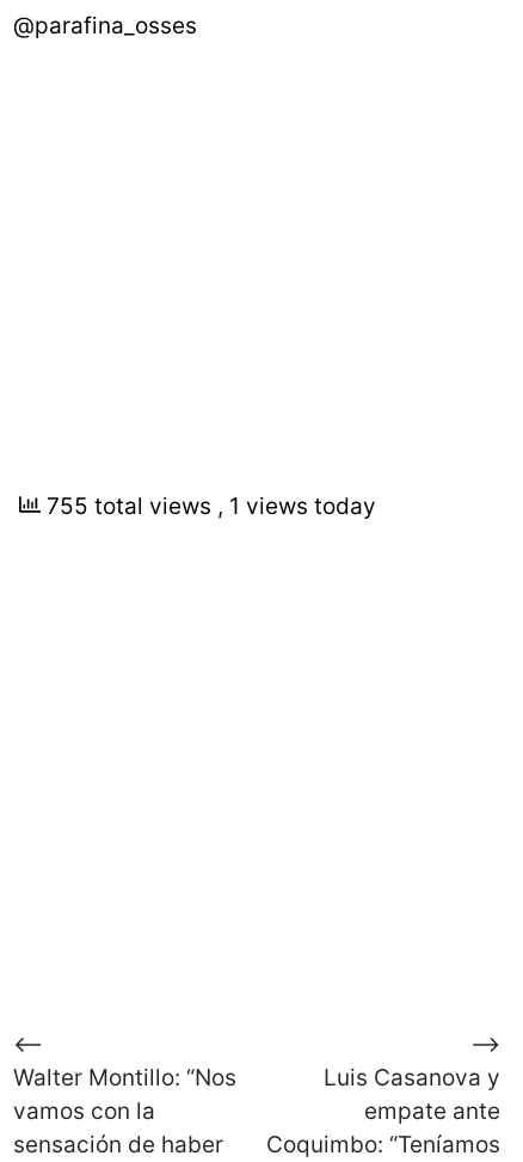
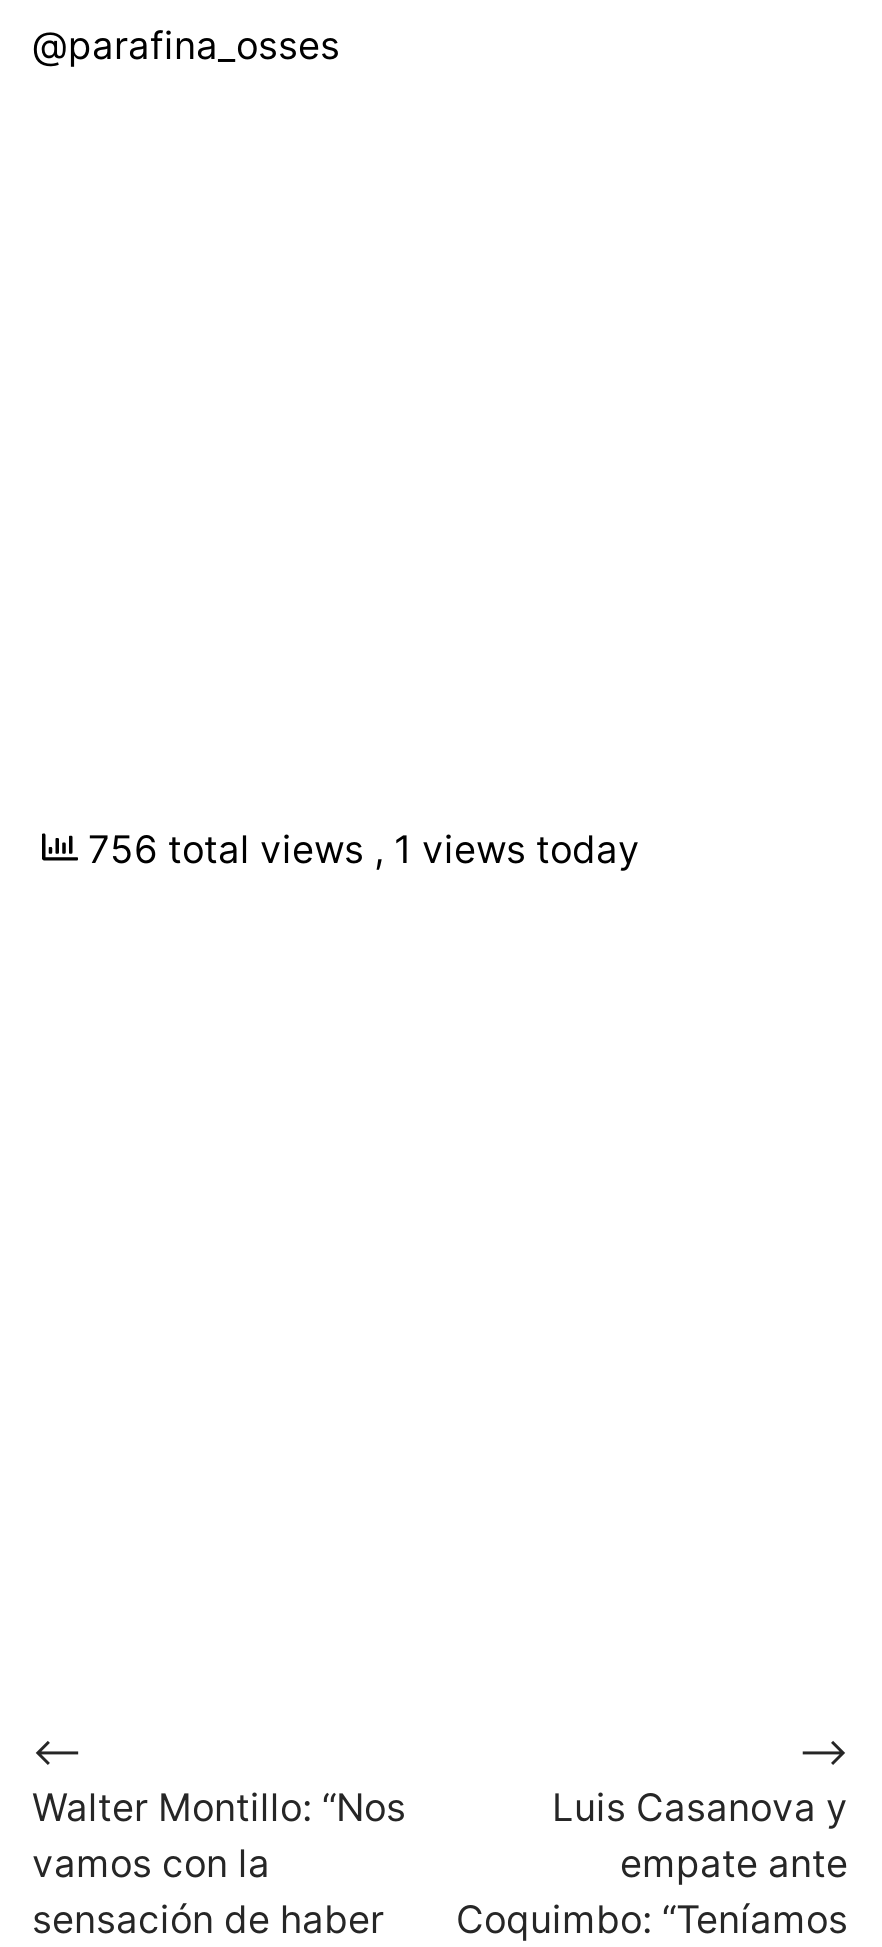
[41,493,376,520] 755 total views, 1 views today -> [78,827,640,873] 756 total views, 1 views today

